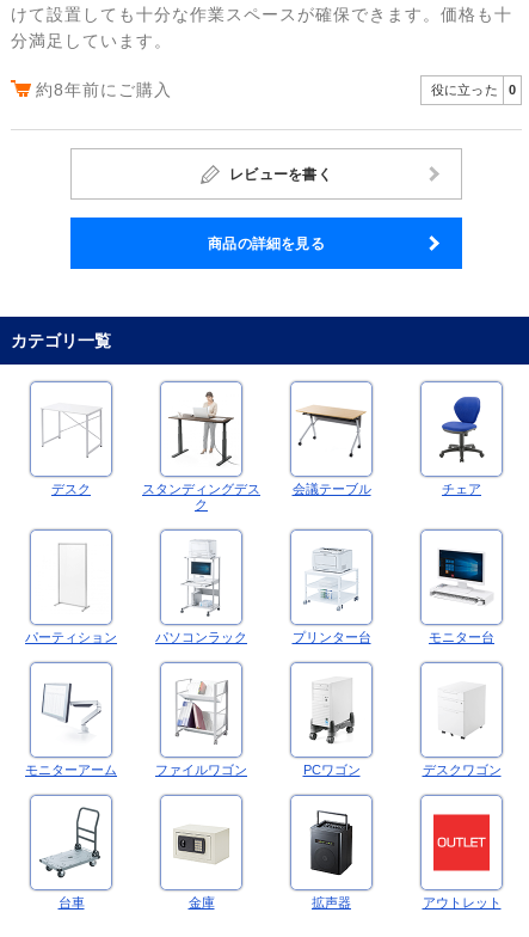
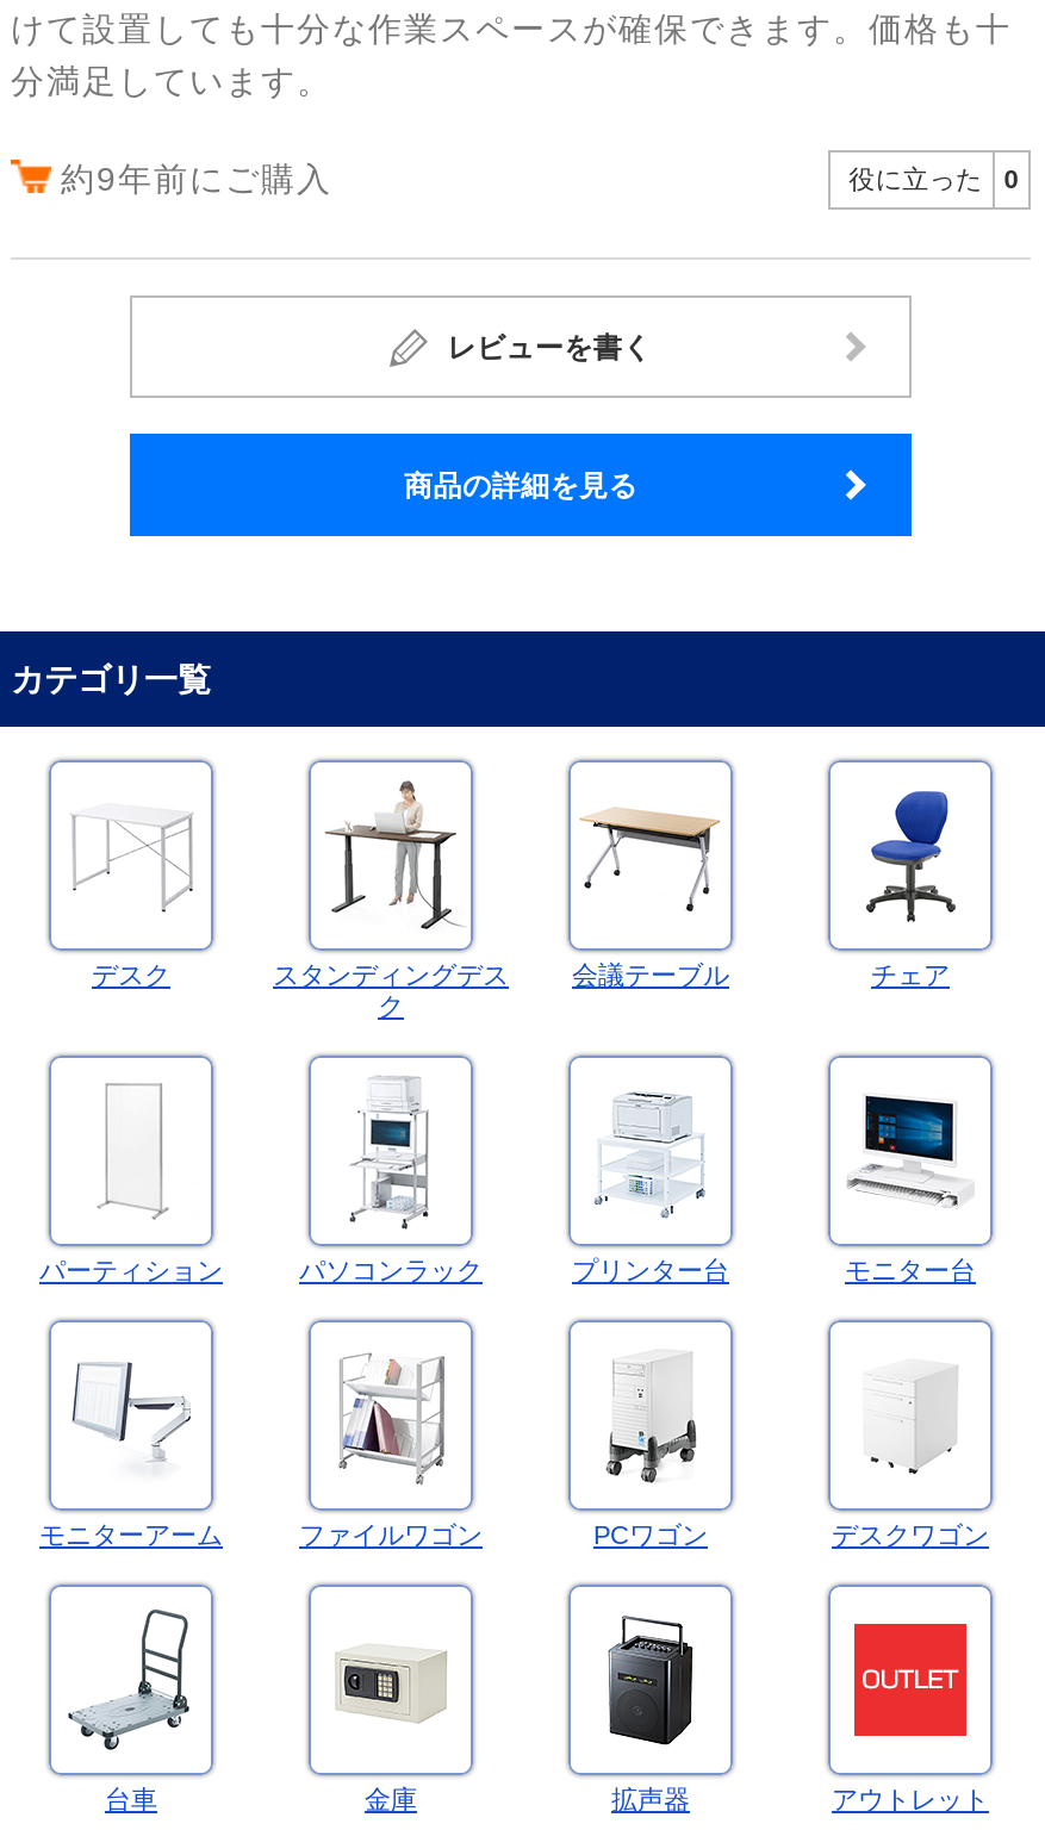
[36,80,172,99] 約8年前にご購入 -> [61,159,332,197] 約9年前にご購入

